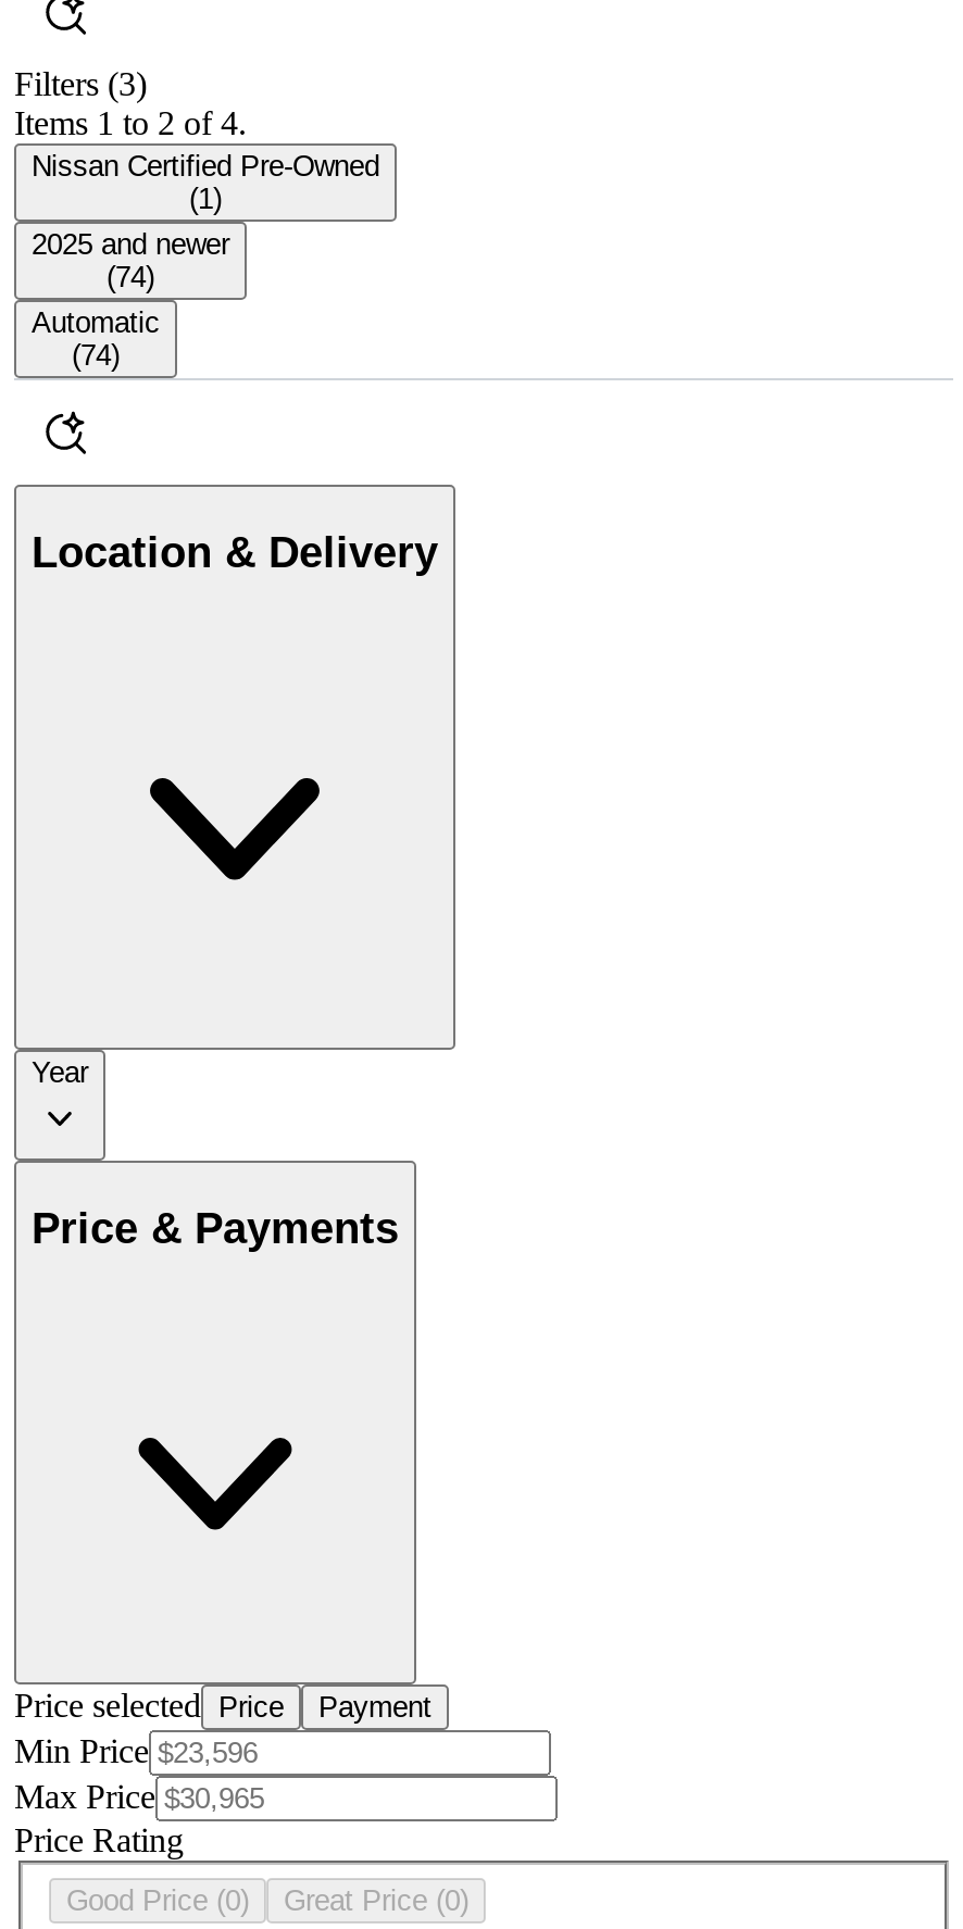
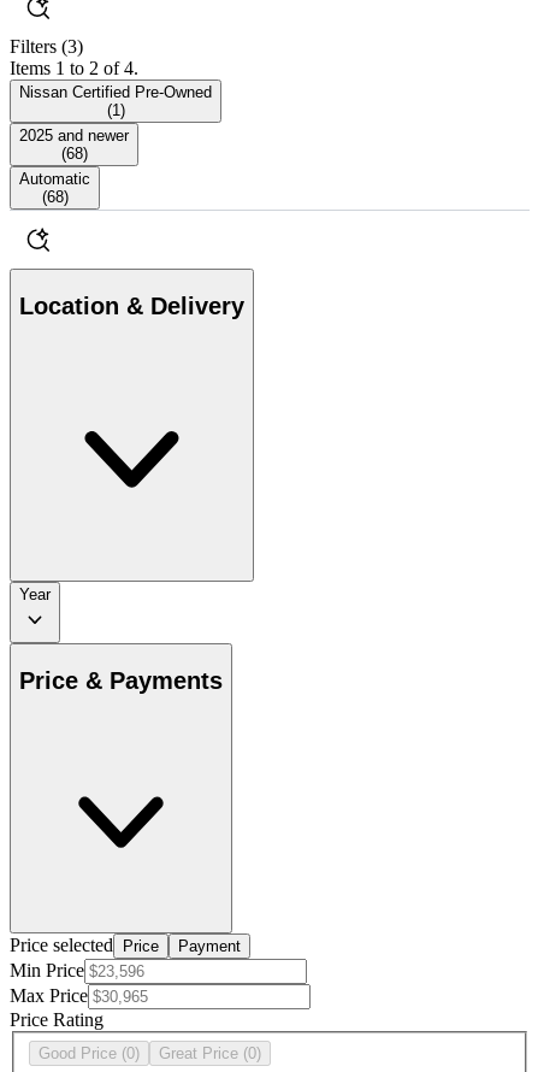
[107,261,154,293] (74) -> [61,144,87,162] (68)
[72,339,120,371] (74) -> [42,188,68,206] (68)

